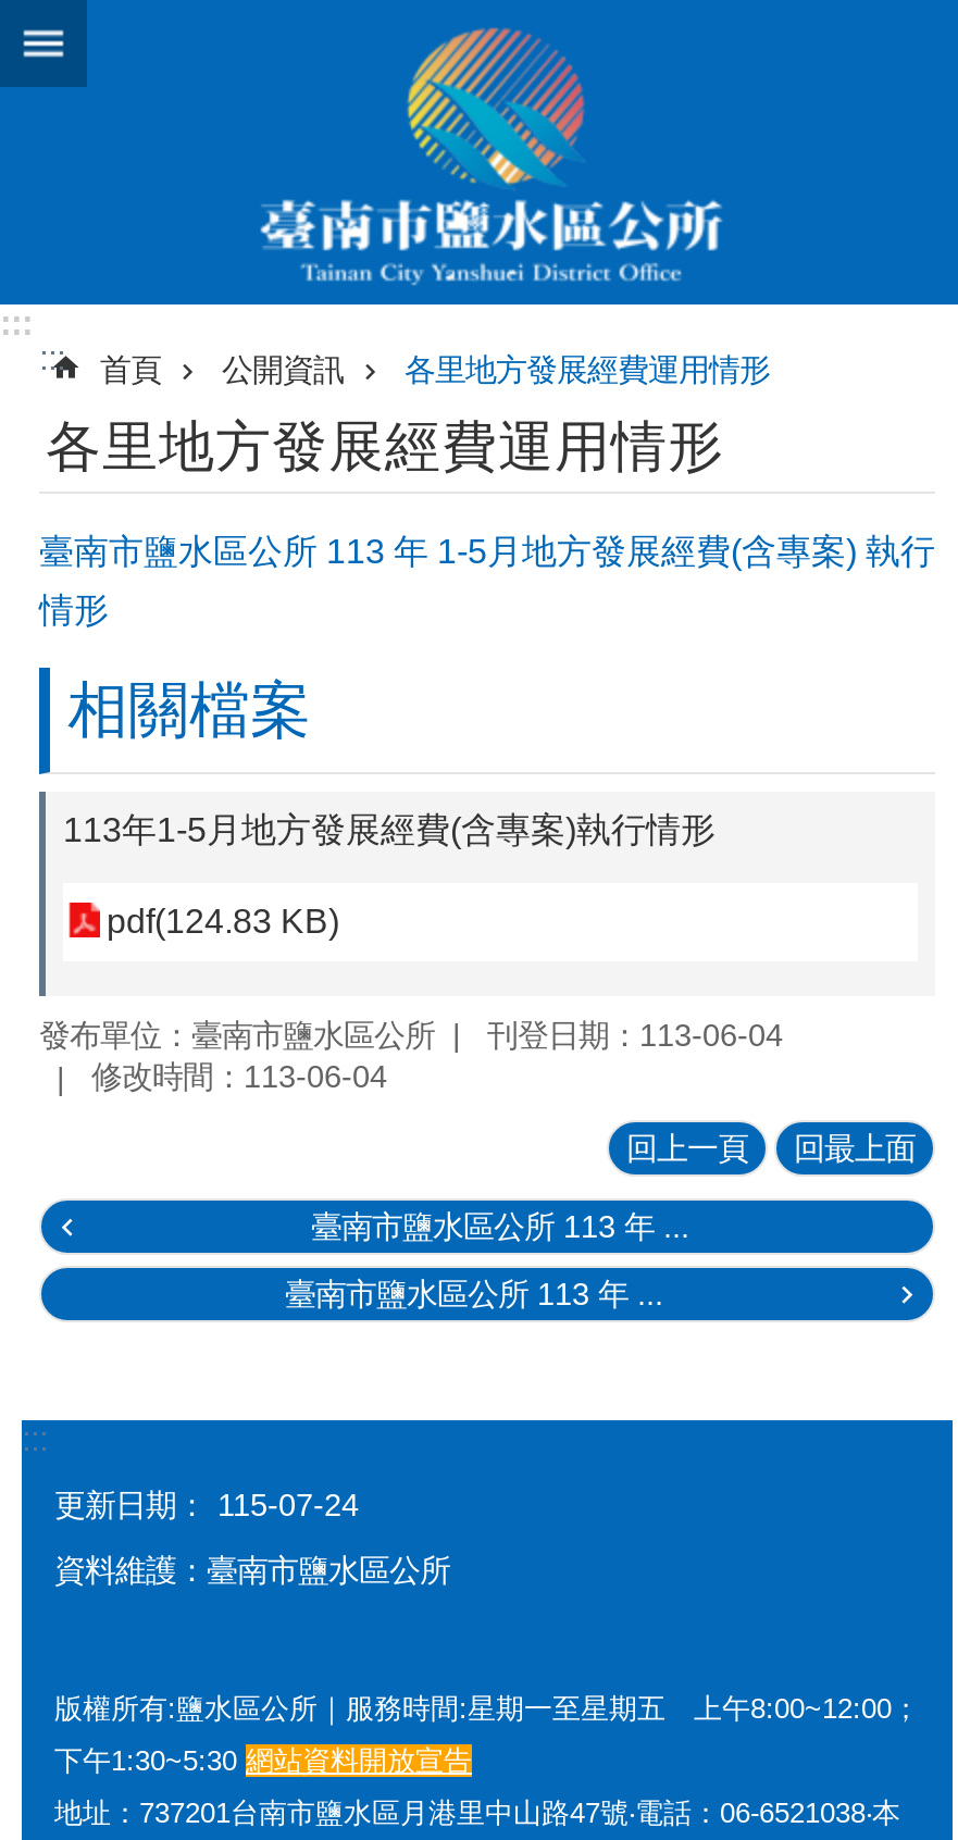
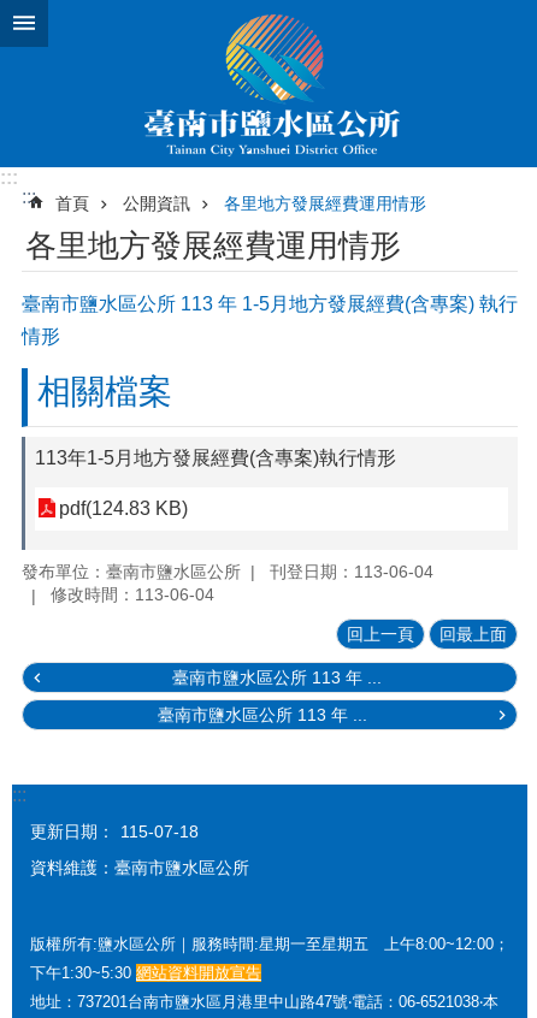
[54,1489,359,1523] 更新日期： 115-07-24 -> [30,822,199,842] 更新日期： 115-07-18

